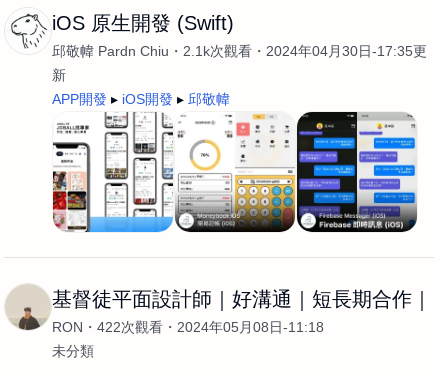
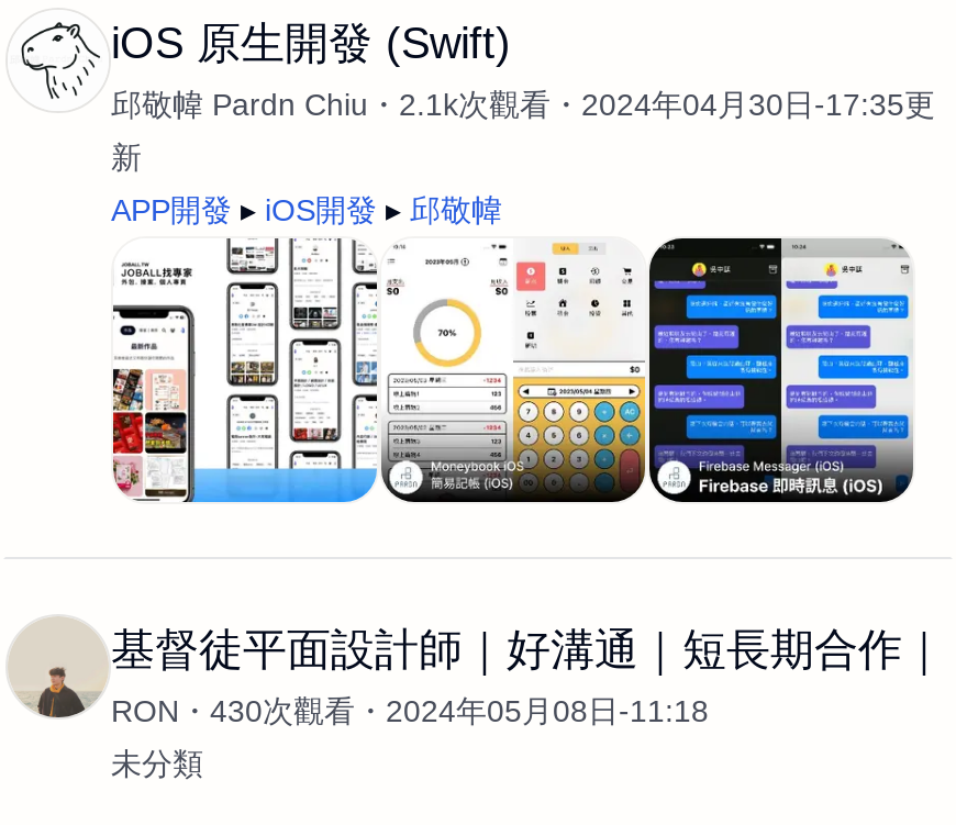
[52,319,324,335] RON 422次觀看 2024年05月08日-11:18 -> [111,693,709,728] RON 430次觀看 2024年05月08日-11:18

